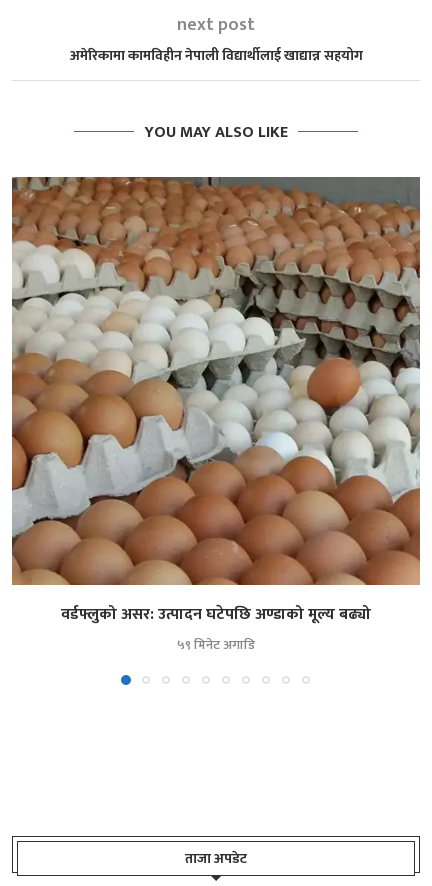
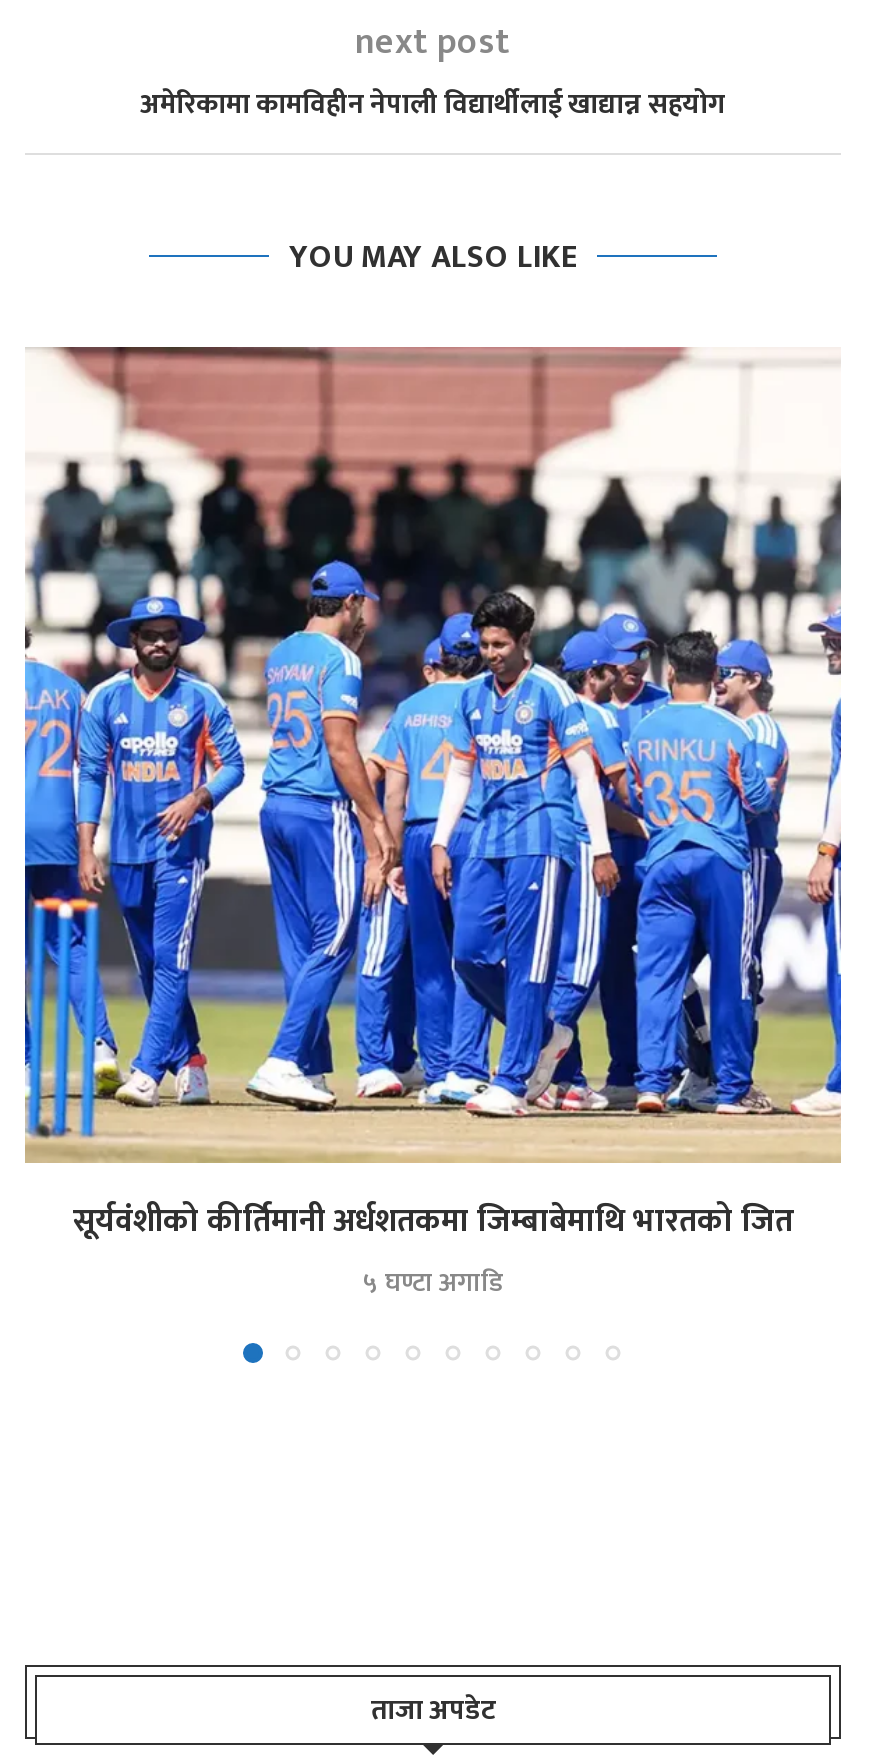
[11,176,421,655] [image] | वर्डफ्लुको असर: उत्पादन घटेपछि अण्डाको मूल्य बढ्यो | ५९ मिनेट अगाडि -> [23,347,843,1304] [image] | सूर्यवंशीको कीर्तिमानी अर्धशतकमा जिम्बाबेमाथि भारतको जित | ५ घण्टा अगाडि

